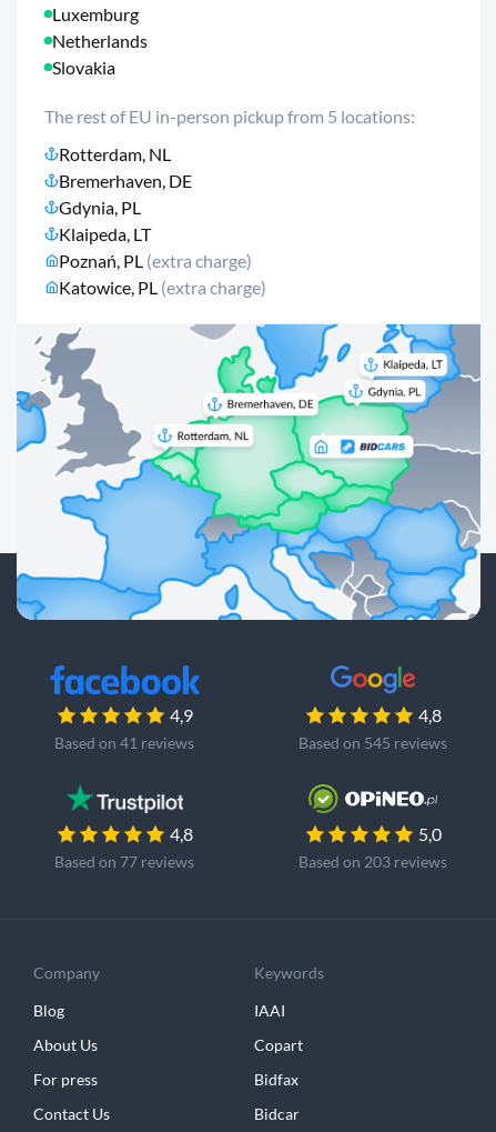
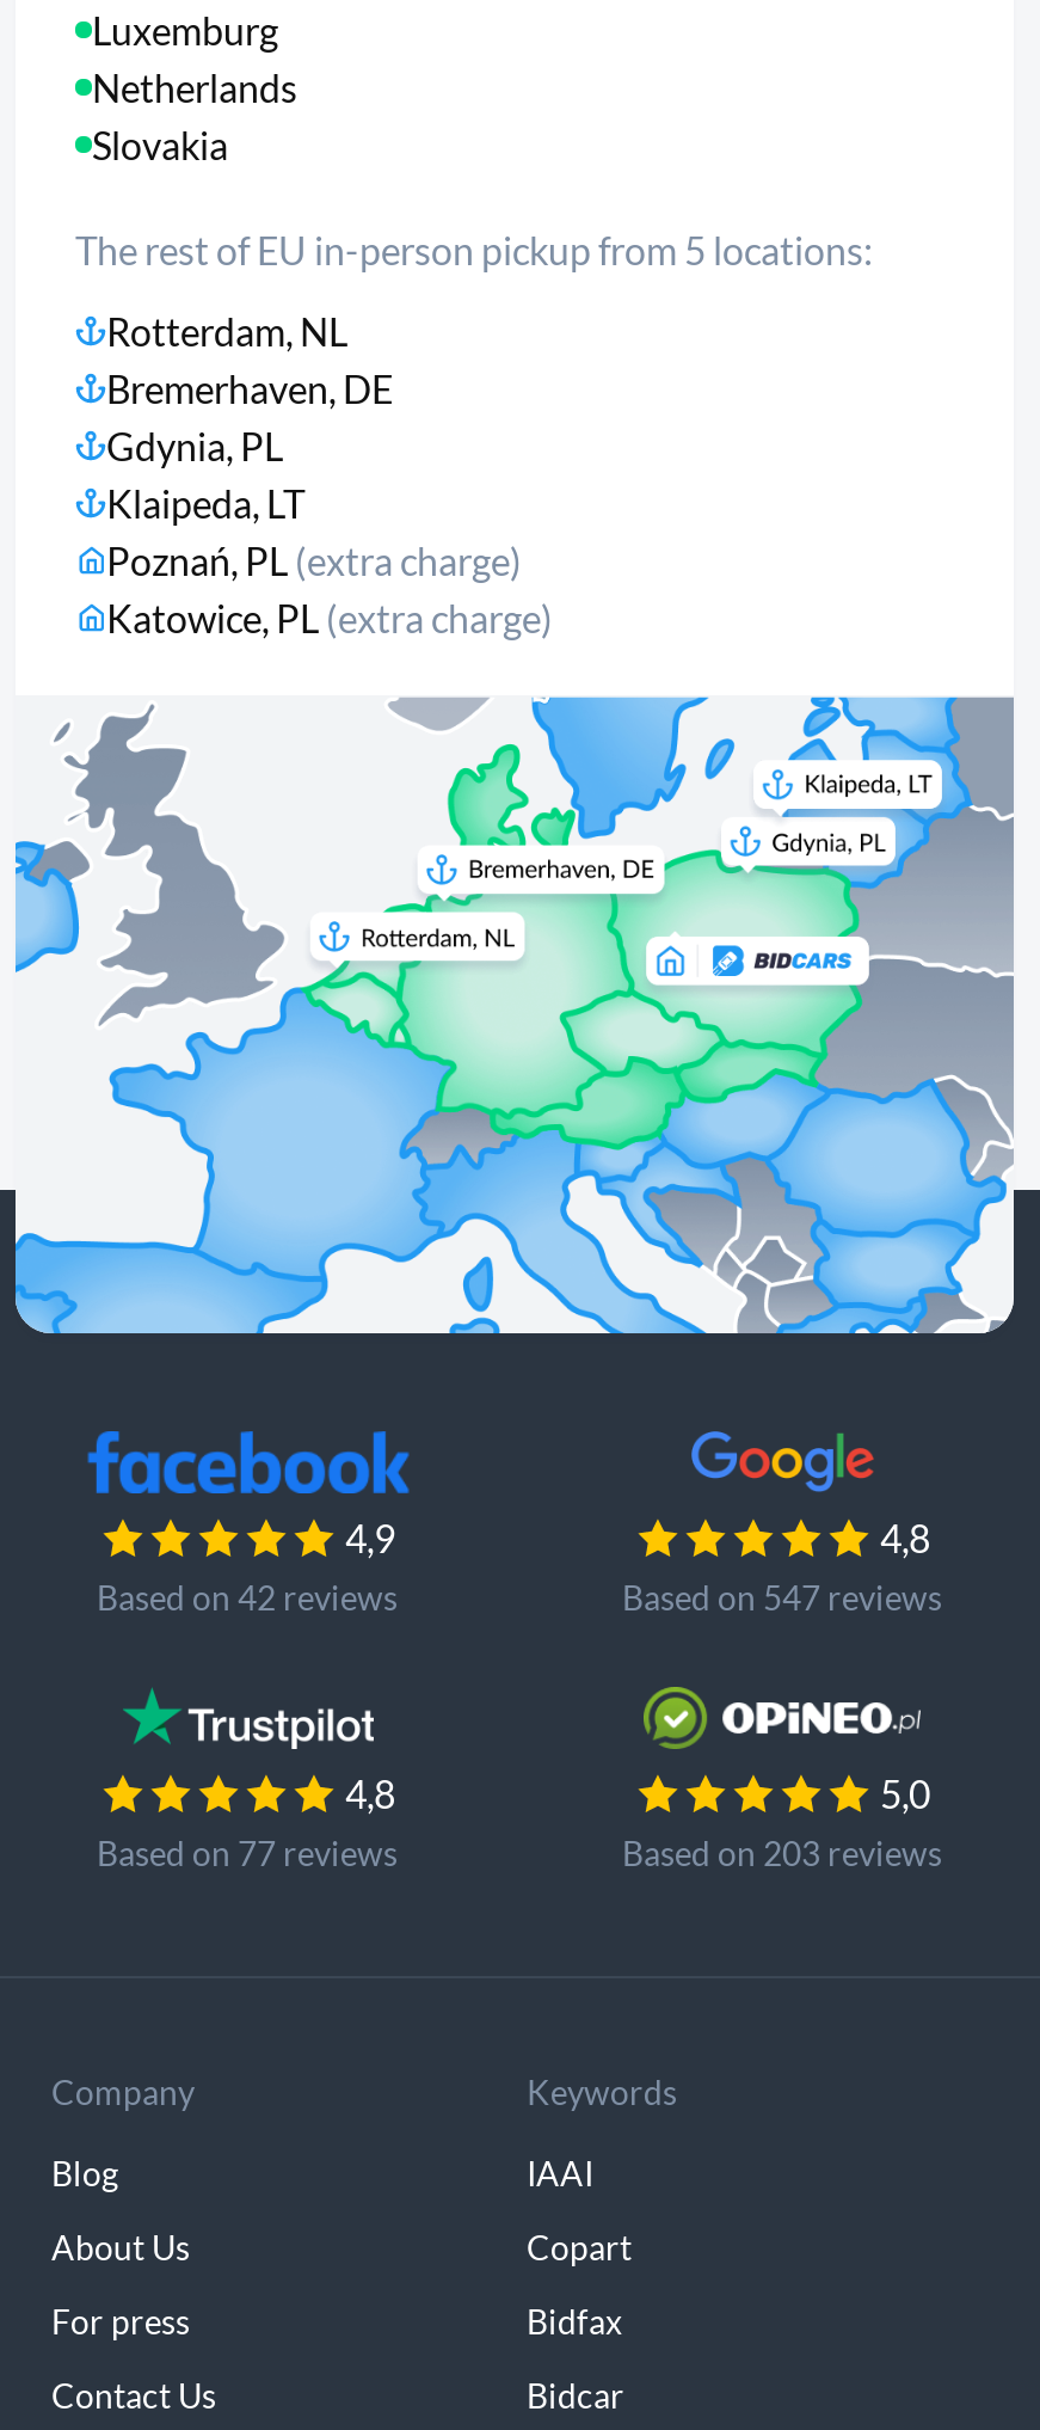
[54,733,194,752] Based on 41 reviews -> [97,1577,398,1617] Based on 42 reviews
[298,733,447,752] Based on 545 reviews -> [622,1577,942,1617] Based on 547 reviews

